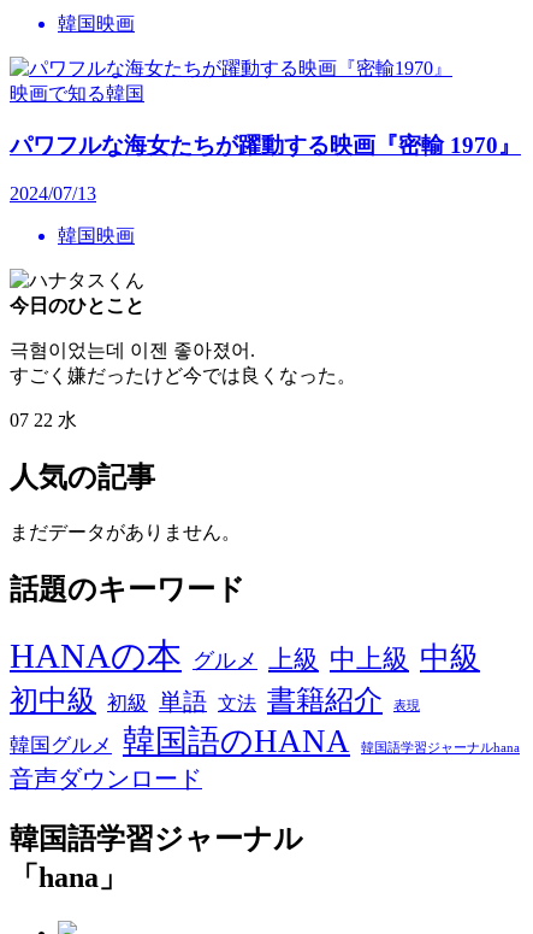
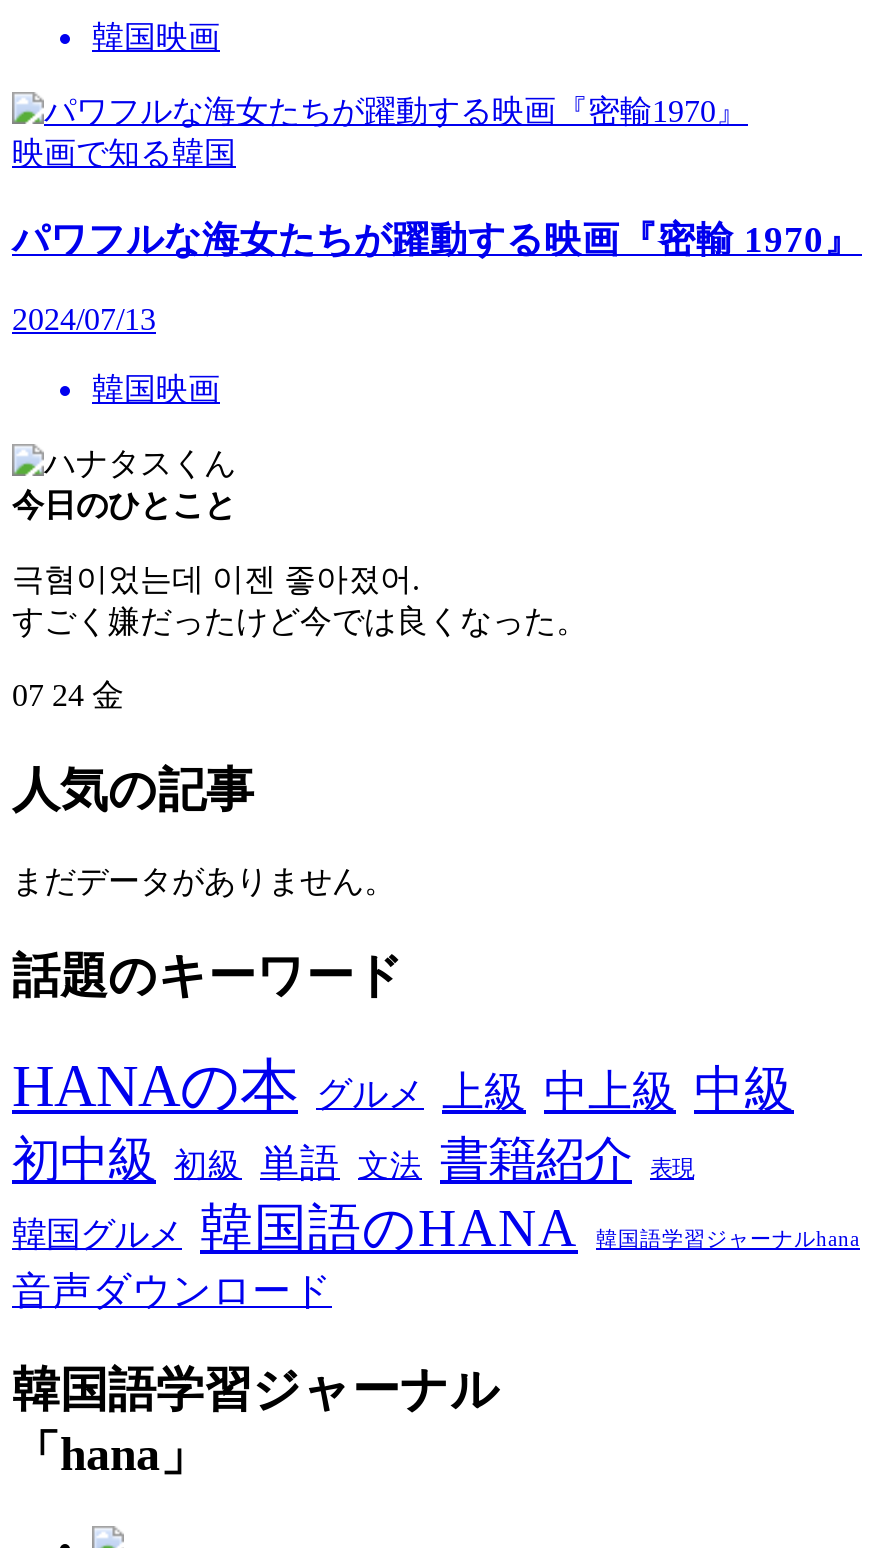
[10,410,77,431] 07 22 水 -> [12,679,124,713] 07 24 金

